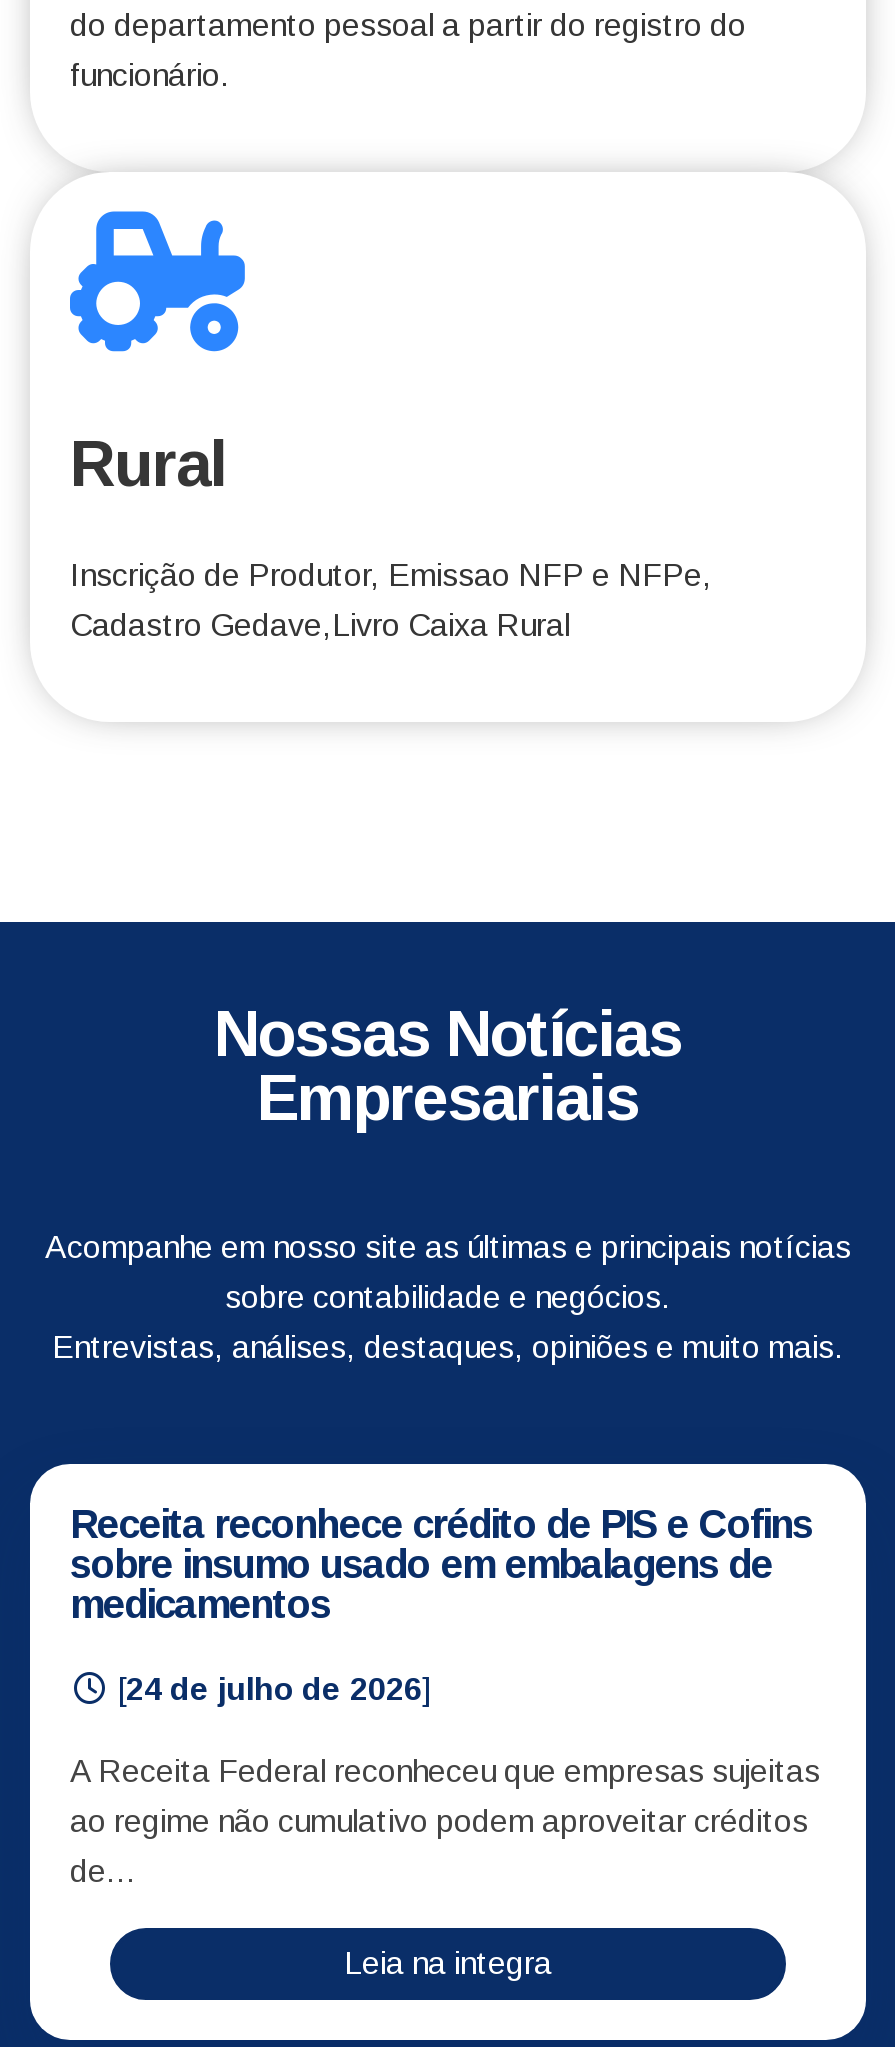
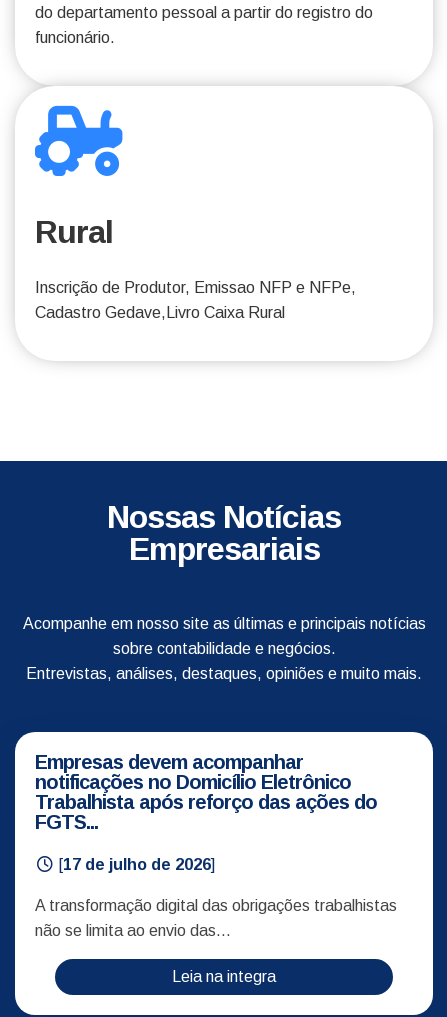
[70,1502,820,1888] Receita reconhece crédito de PIS e Cofins | sobre insumo usado em embalagens de | medicamentos | [24 de julho de 2026] | A Receita Federal reconheceu que empresas sujeitas | ao regime não cumulativo podem aproveitar créditos | de... -> [35,751,397,939] Empresas devem acompanhar | notificações no Domicílio Eletrônico | Trabalhista após reforço das ações do | FGTS... | [17 de julho de 2026] | A transformação digital das obrigações trabalhistas | não se limita ao envio das...

